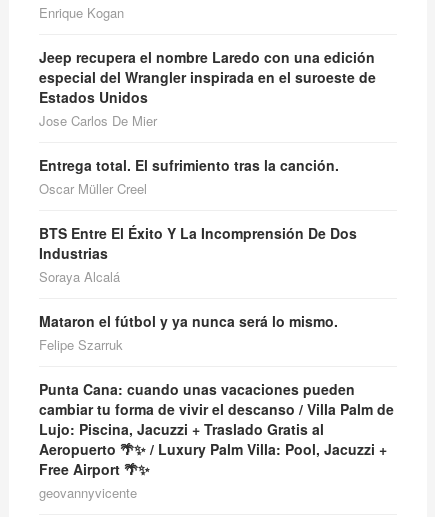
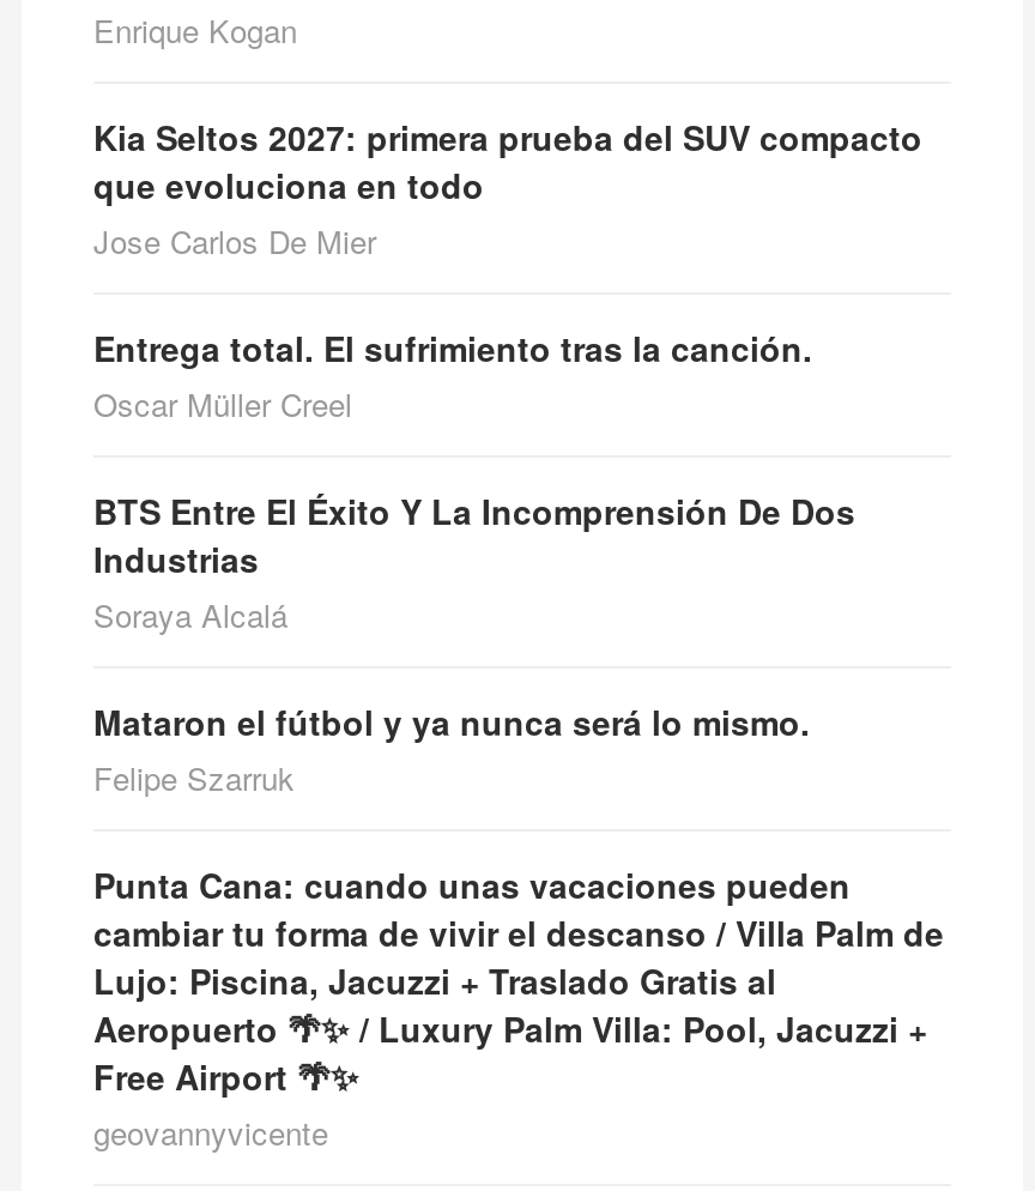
[39,47,376,107] Jeep recupera el nombre Laredo con una edición | especial del Wrangler inspirada en el suroeste de | Estados Unidos -> [93,113,922,208] Kia Seltos 2027: primera prueba del SUV compacto | que evoluciona en todo

